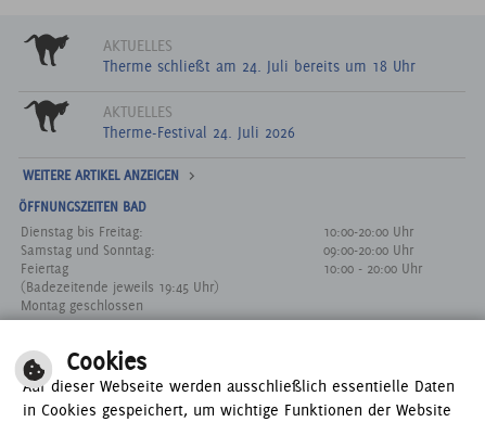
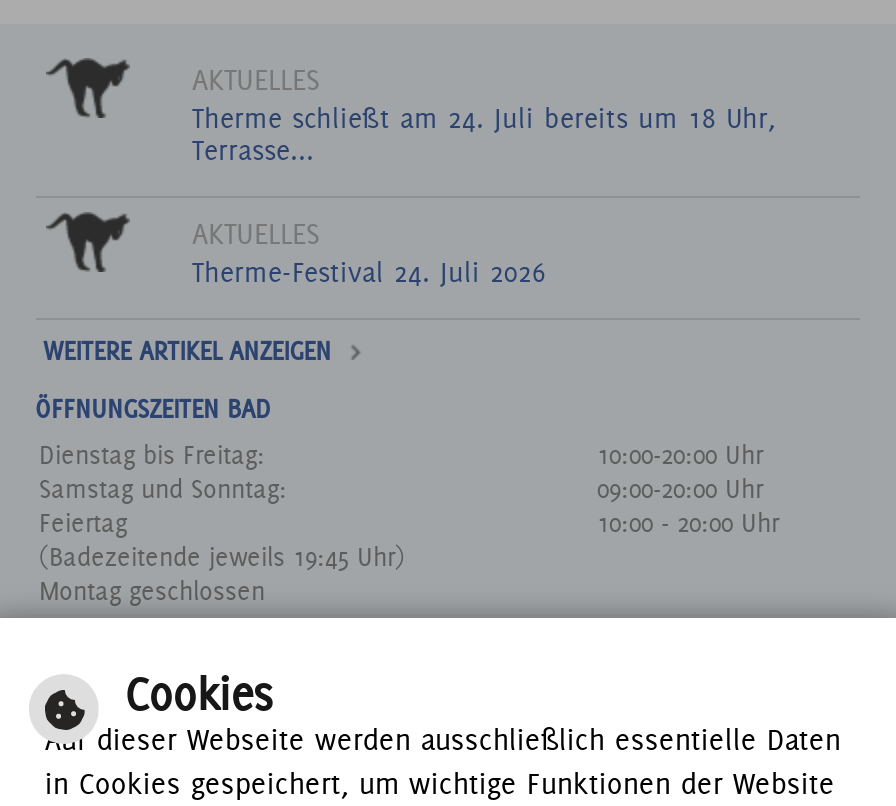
[103,57,416,74] Therme schließt am 24. Juli bereits um 18 Uhr -> [192,101,776,165] Therme schließt am 24. Juli bereits um 18 Uhr, | Terrasse...

